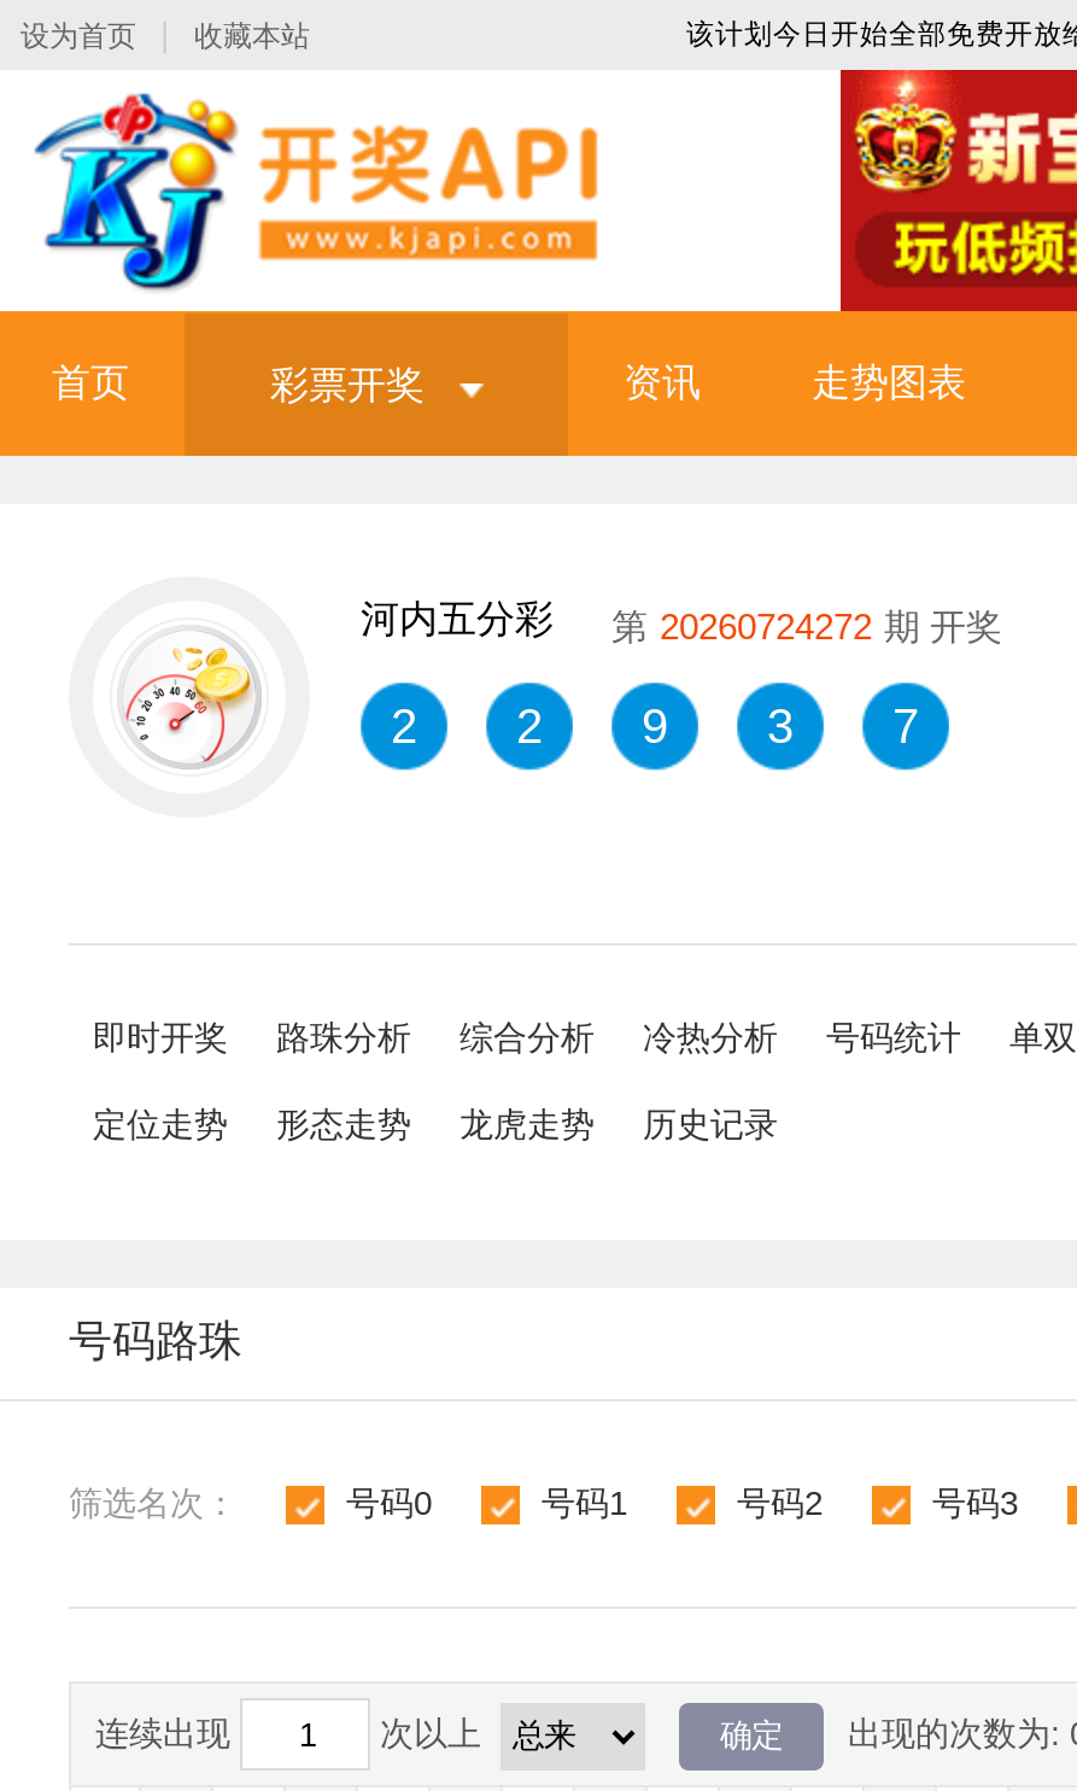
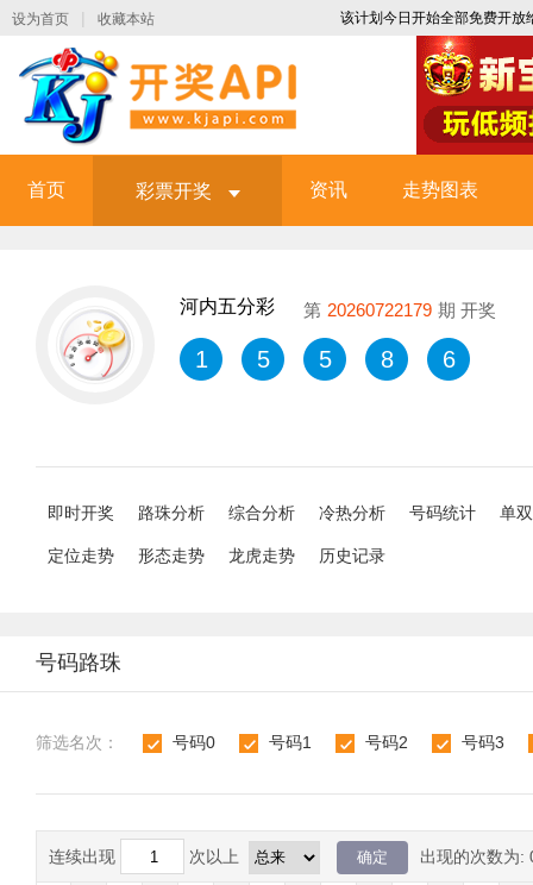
[361,598,1002,646] 河内五分彩 第 20260724272 期 开奖 -> [180,296,496,320] 河内五分彩 第 20260722179 期 开奖
[391,700,417,753] 2 -> [195,346,208,372] 1
[516,700,543,753] 2 -> [256,346,269,372] 5
[642,700,668,753] 9 -> [318,346,331,372] 5
[767,700,794,753] 3 -> [380,346,393,372] 8
[892,700,919,753] 7 -> [442,346,455,372] 6

